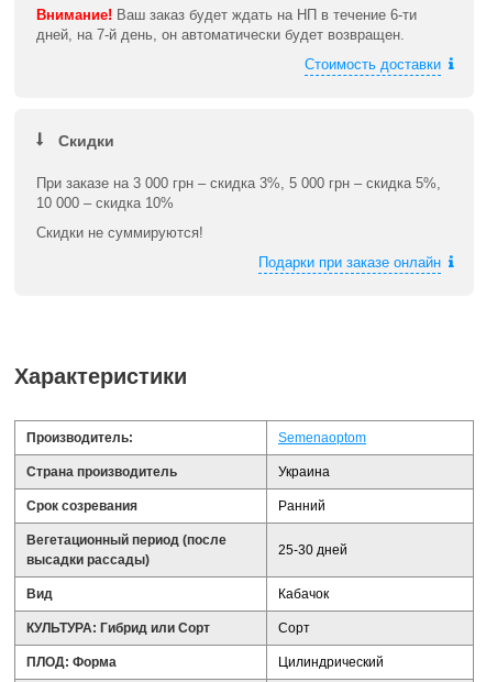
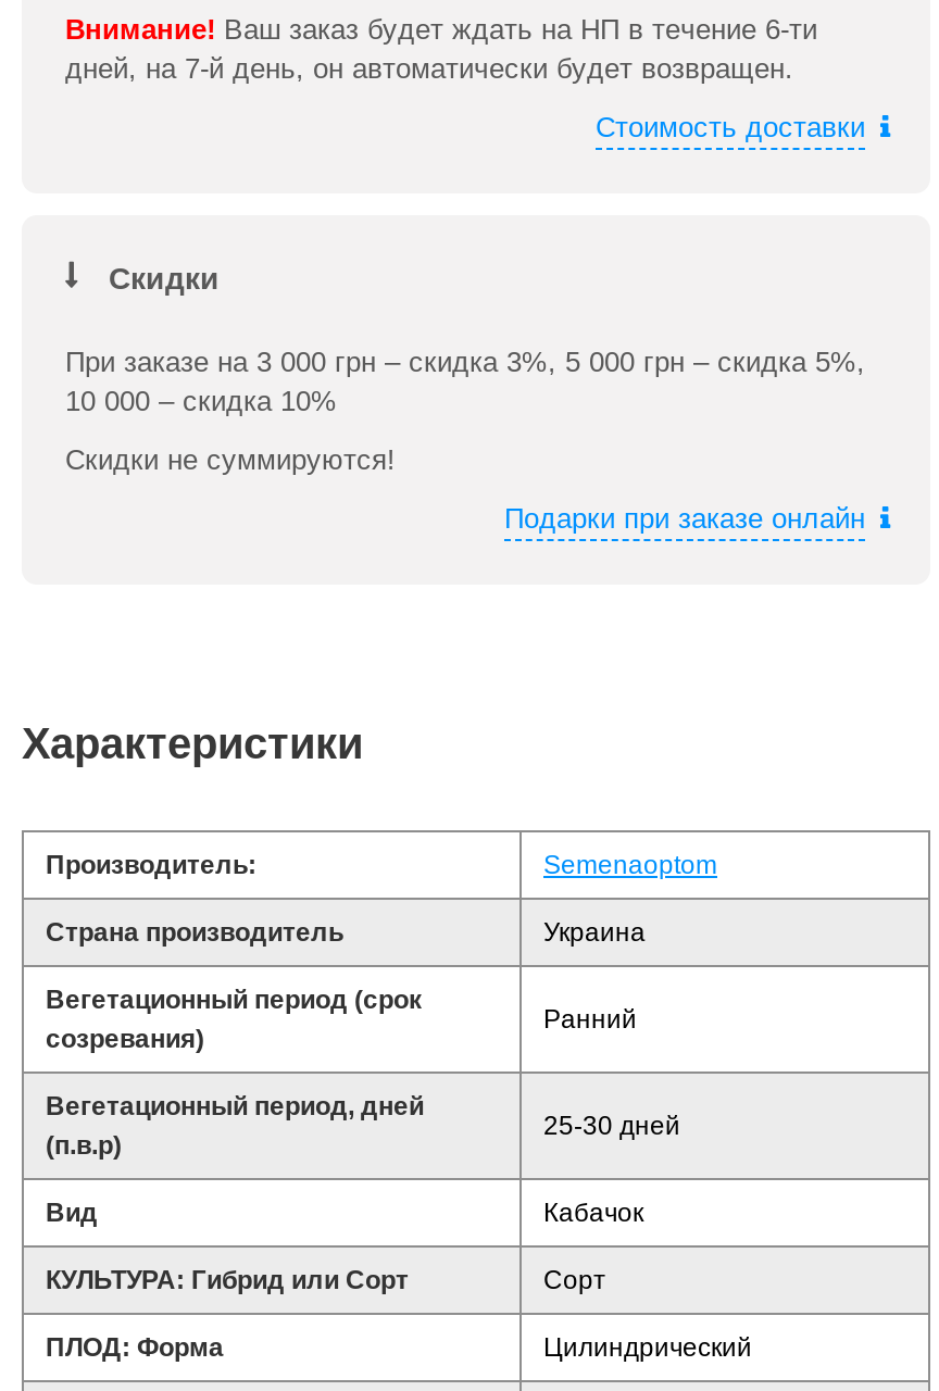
[26,498,137,514] Срок созревания -> [46,985,422,1054] Вегетационный период (срок | созревания)
[26,532,227,568] Вегетационный период (после | высадки рассады) -> [46,1091,424,1161] Вегетационный период, дней | (п.в.р)

